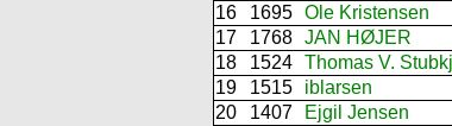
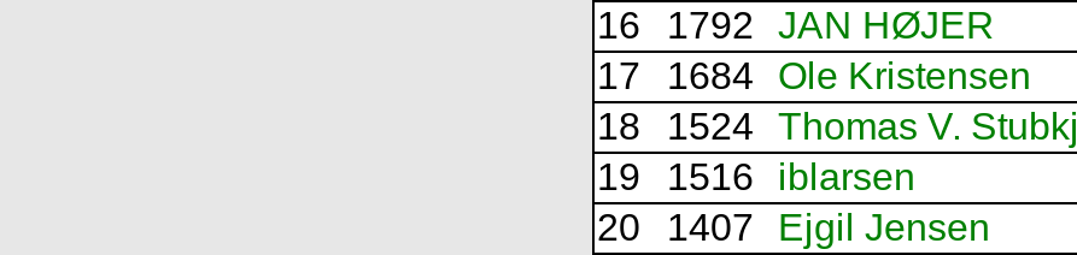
[250,2,429,23] 1695 Ole Kristensen -> [667,5,995,46] 1792 JAN HØJER
[250,27,412,48] 1768 JAN HØJER -> [667,55,1031,96] 1684 Ole Kristensen
[215,77,372,97] 19 1515 iblarsen -> [597,156,915,197] 19 1516 iblarsen

